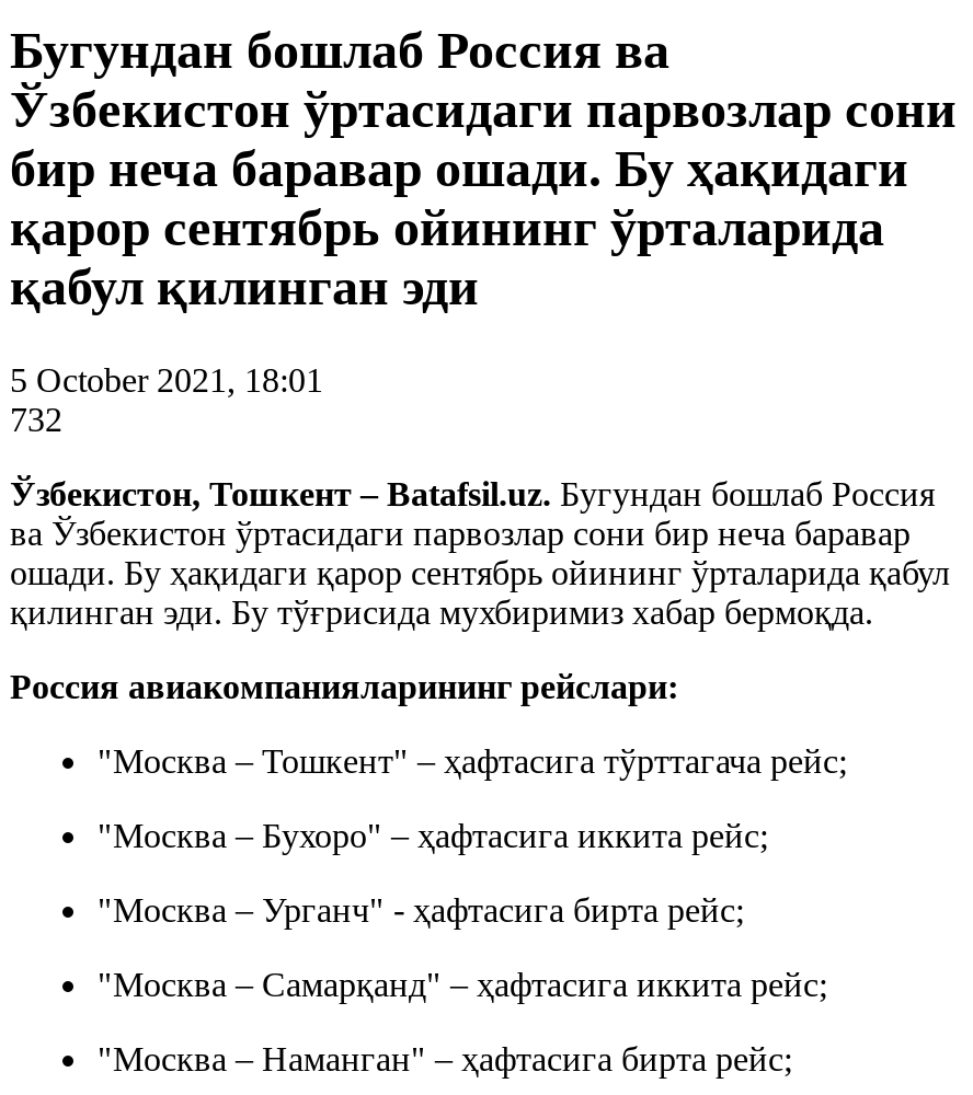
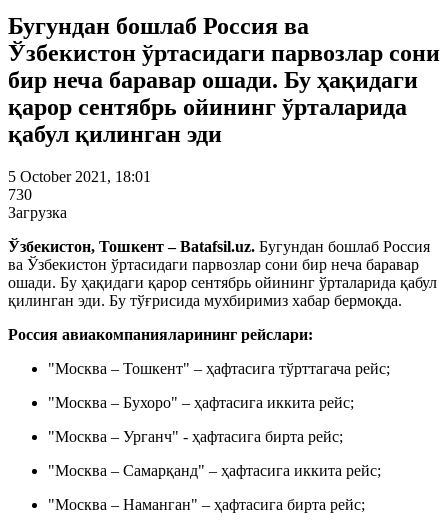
[10,400,62,438] 732 -> [8,186,67,221] 730 | Загрузка

